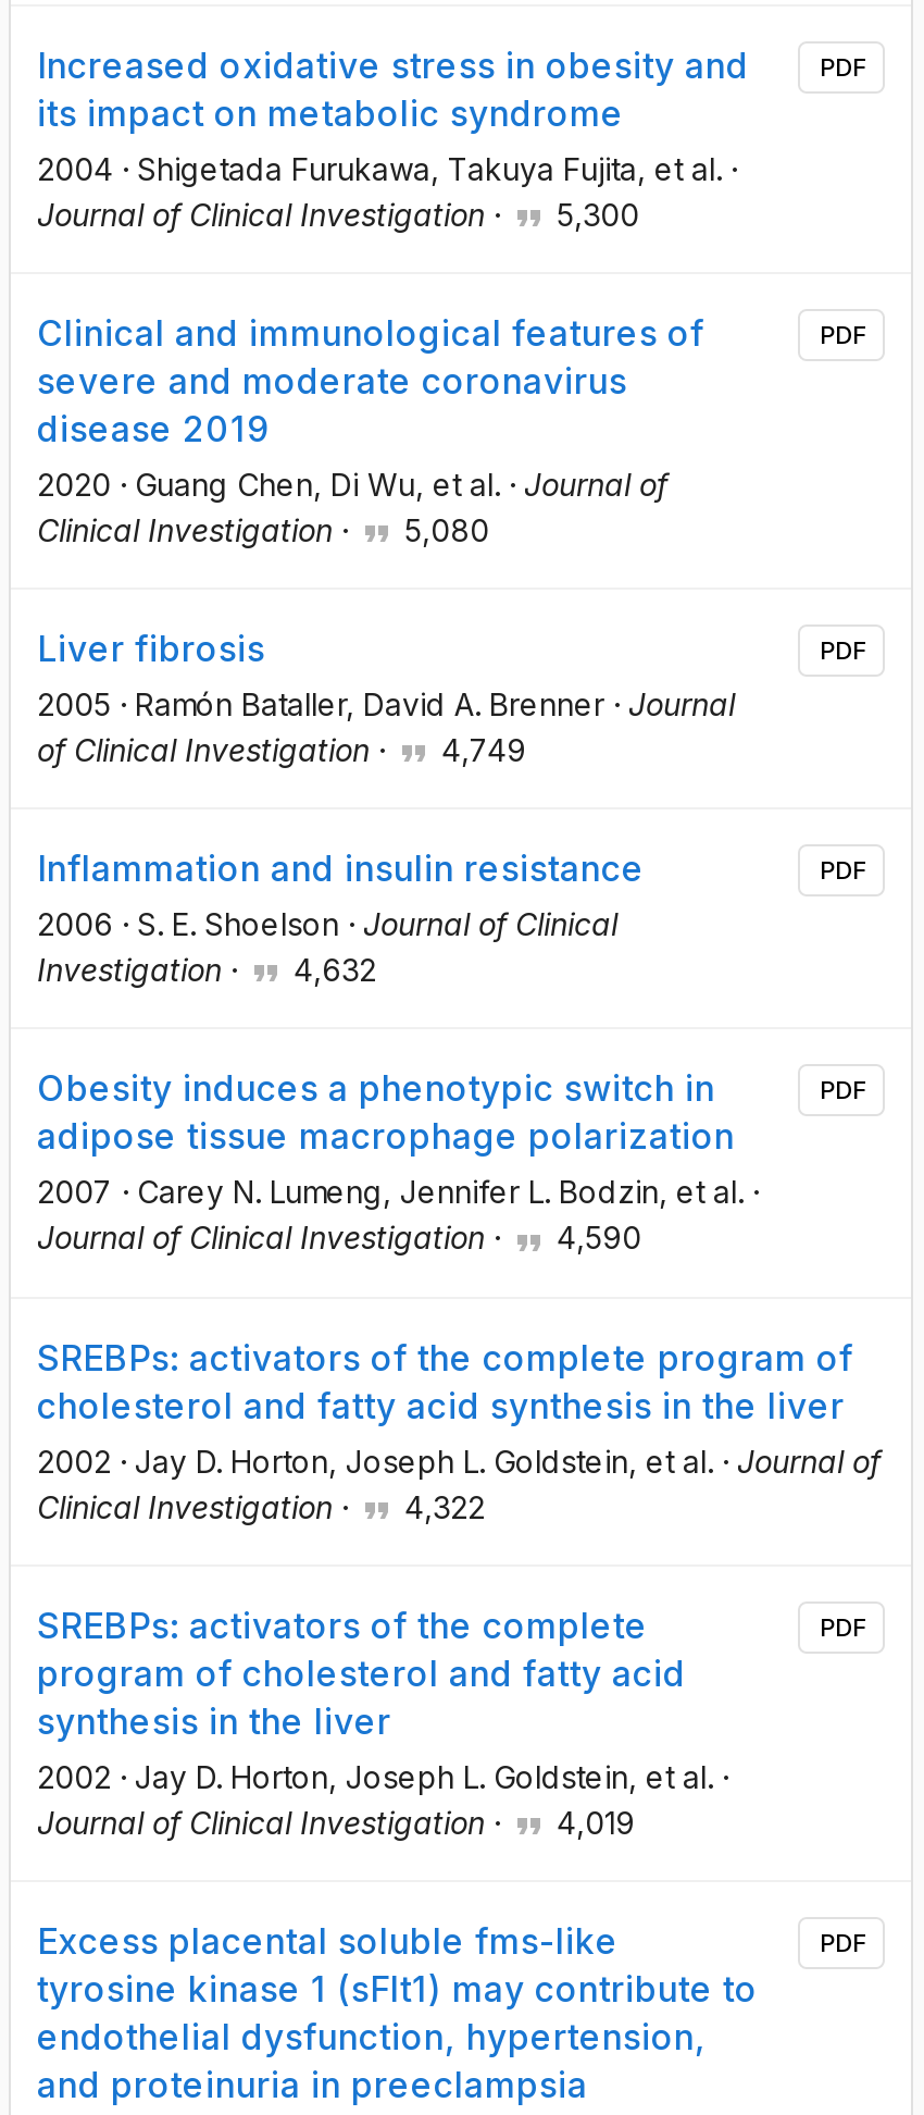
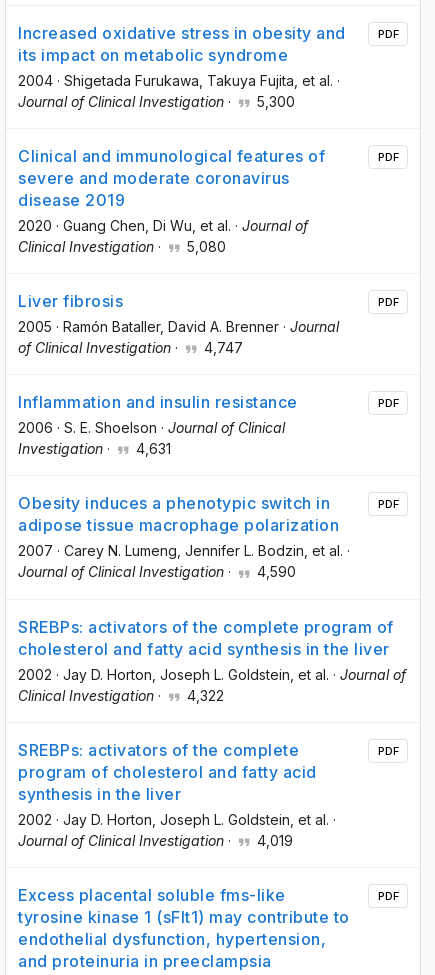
[37,731,526,768] of Clinical Investigation · 4,749 -> [18,339,243,356] of Clinical Investigation · 4,747
[37,951,376,988] Investigation · 4,632 -> [18,440,171,457] Investigation · 4,631

